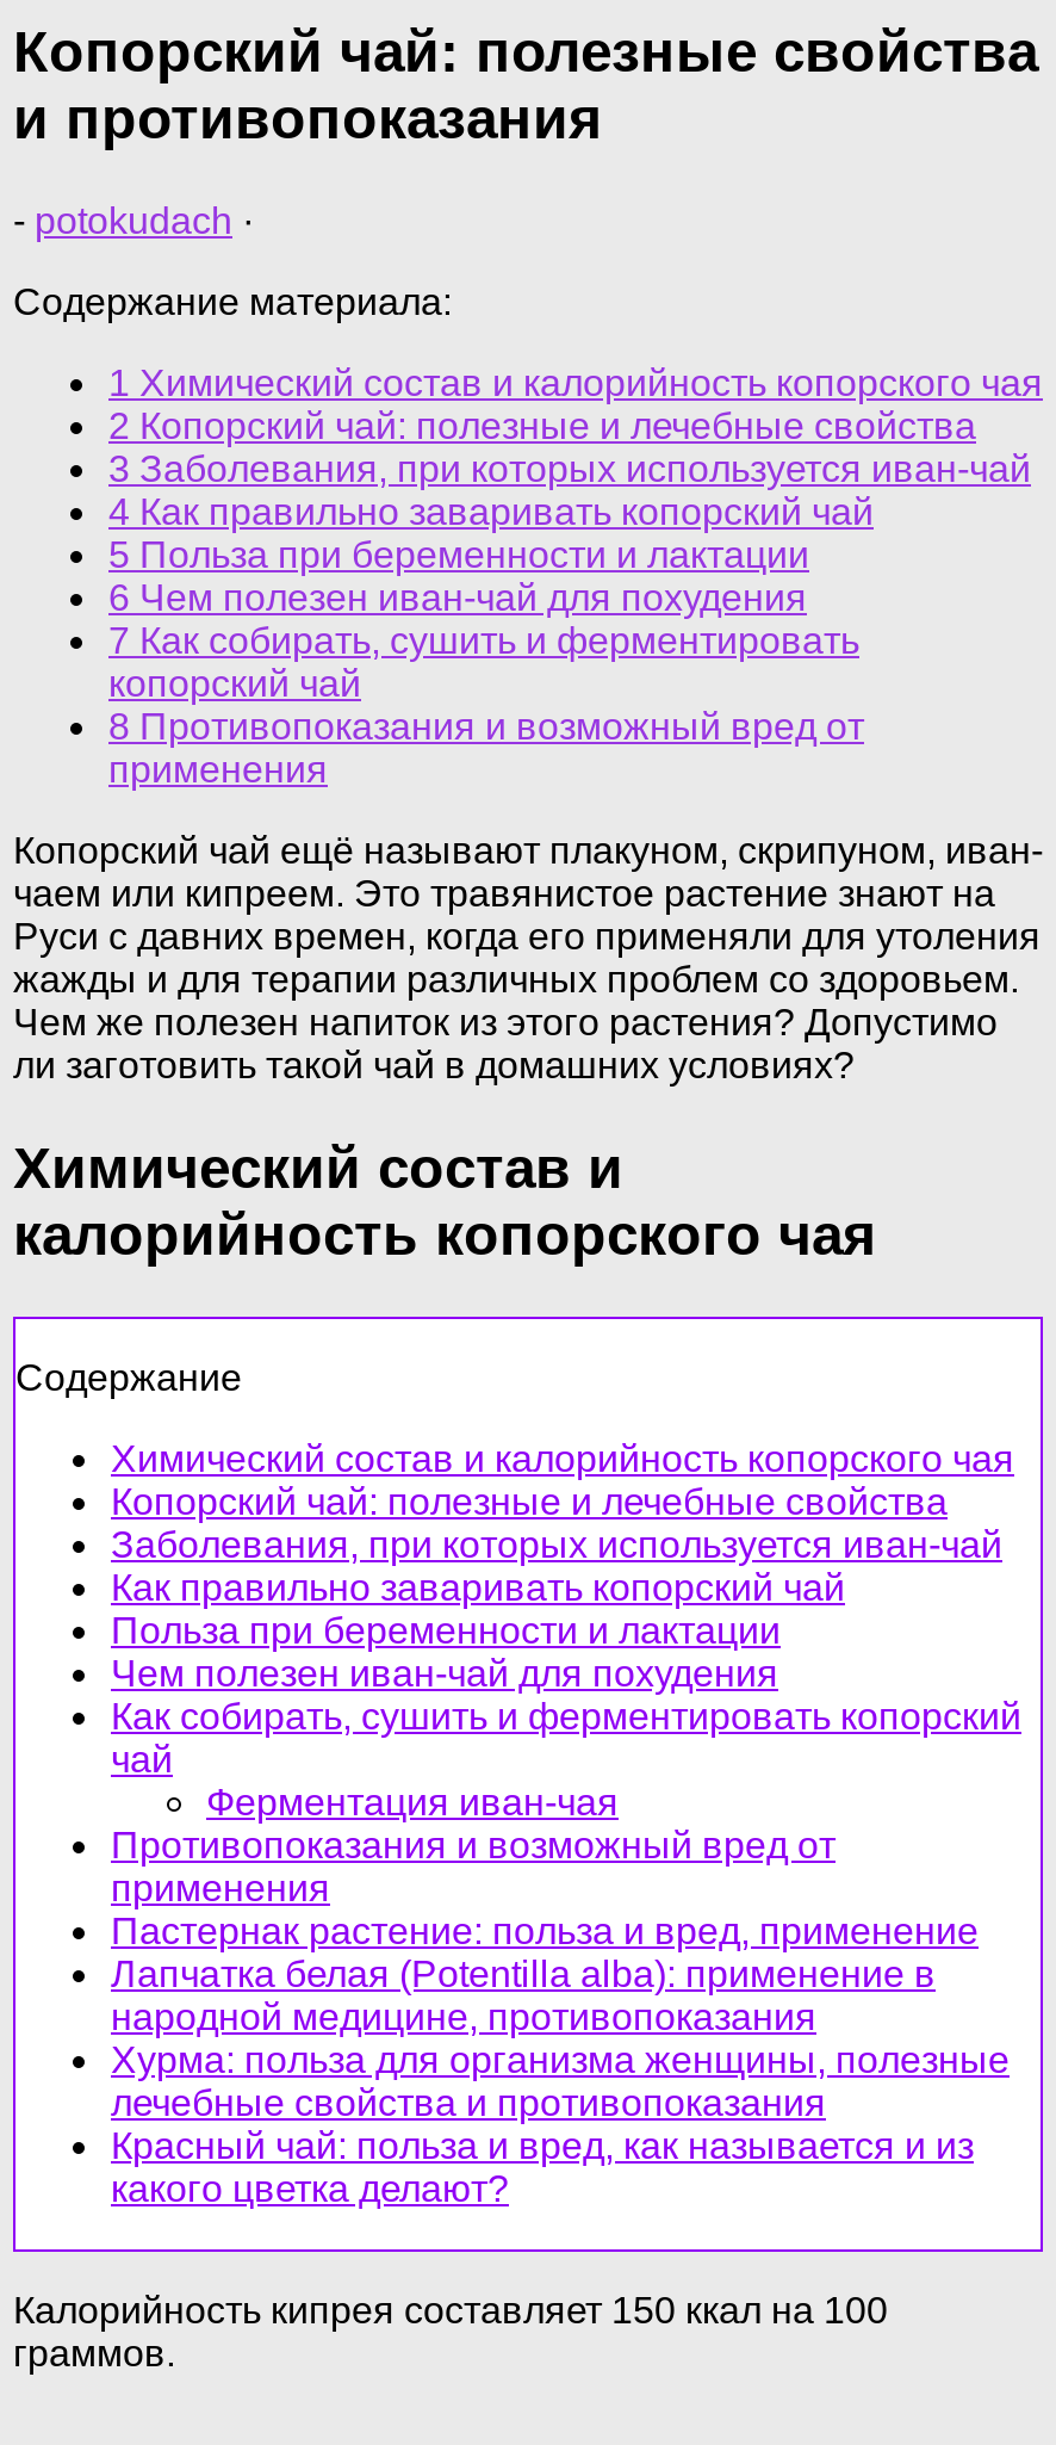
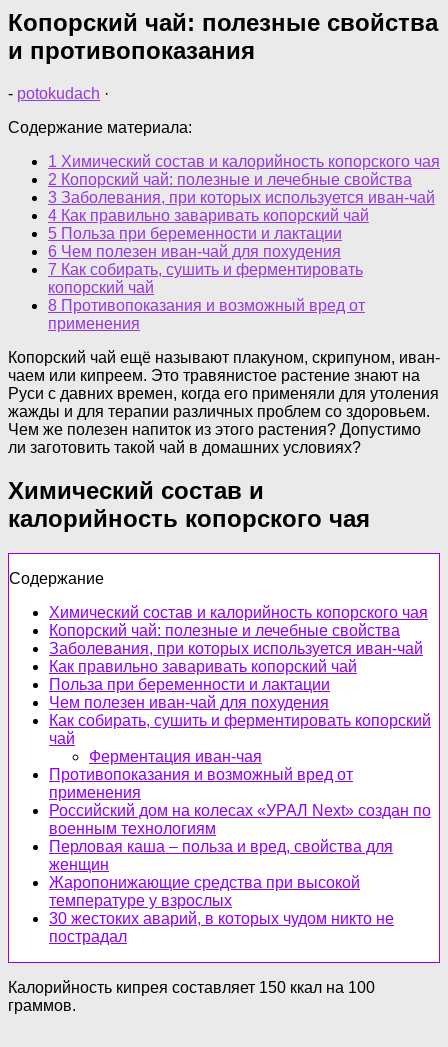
[111,1910,1010,2208] Пастернак растение: польза и вред, применение | Лапчатка белая (Potentilla alba): применение в | народной медицине, противопоказания | Хурма: польза для организма женщины, полезные | лечебные свойства и противопоказания | Красный чай: польза и вред, как называется и из | какого цветка делают? -> [49,802,431,945] Российский дом на колесах «УРАЛ Next» создан по | военным технологиям | Перловая каша – польза и вред, свойства для | женщин | Жаропонижающие средства при высокой | температуре у взрослых | 30 жестоких аварий, в которых чудом никто не | пострадал

